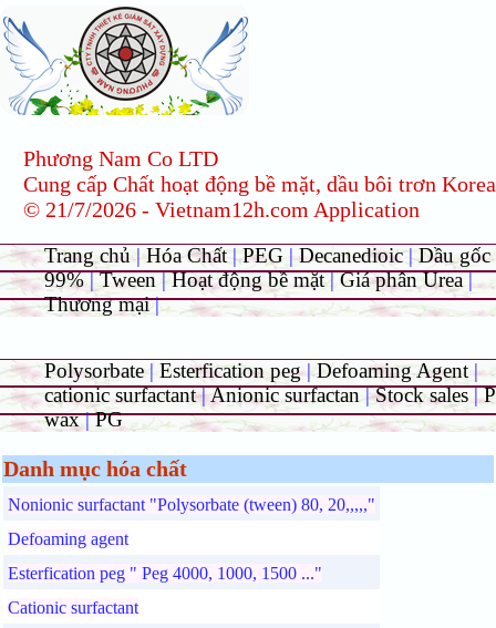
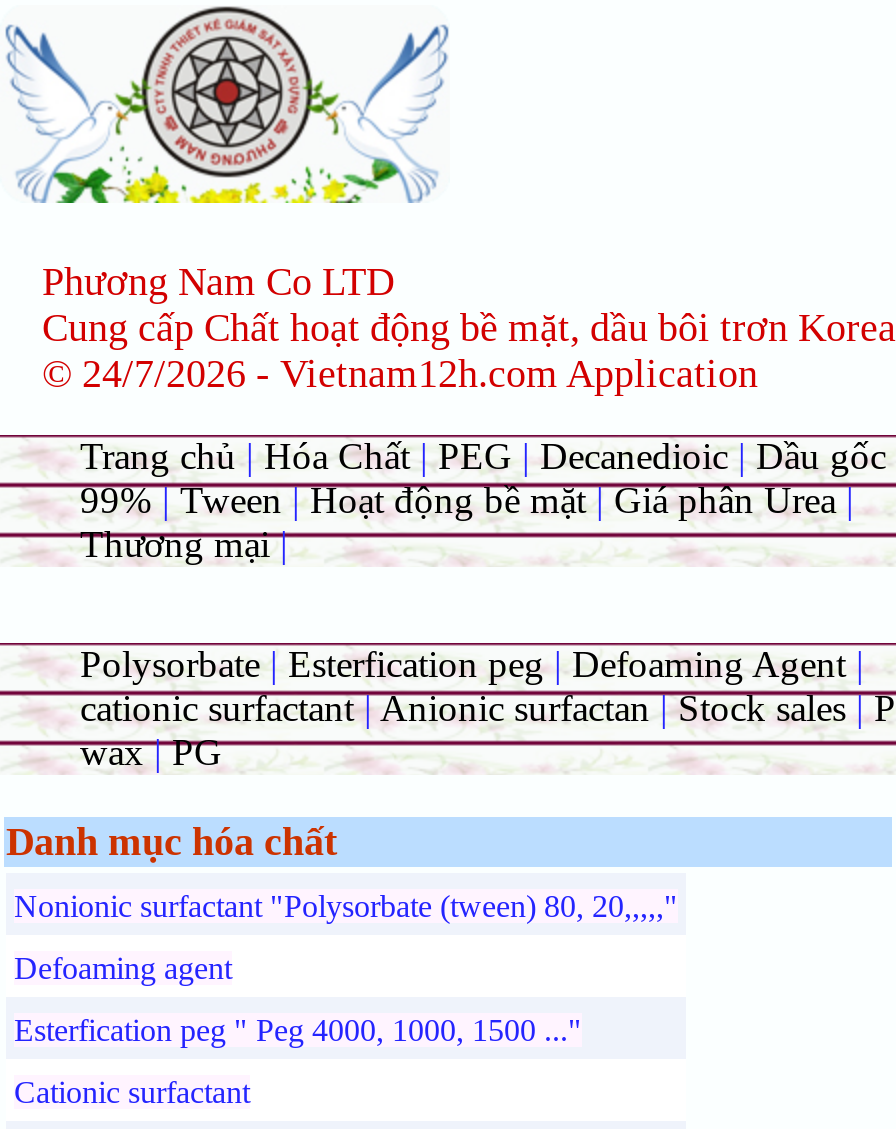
[23,197,420,222] © 21/7/2026 - Vietnam12h.com Application -> [42,351,758,395] © 24/7/2026 - Vietnam12h.com Application

